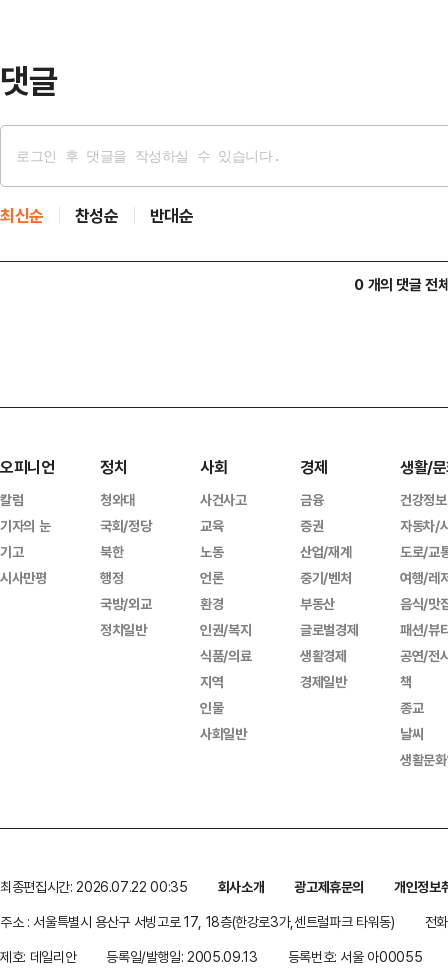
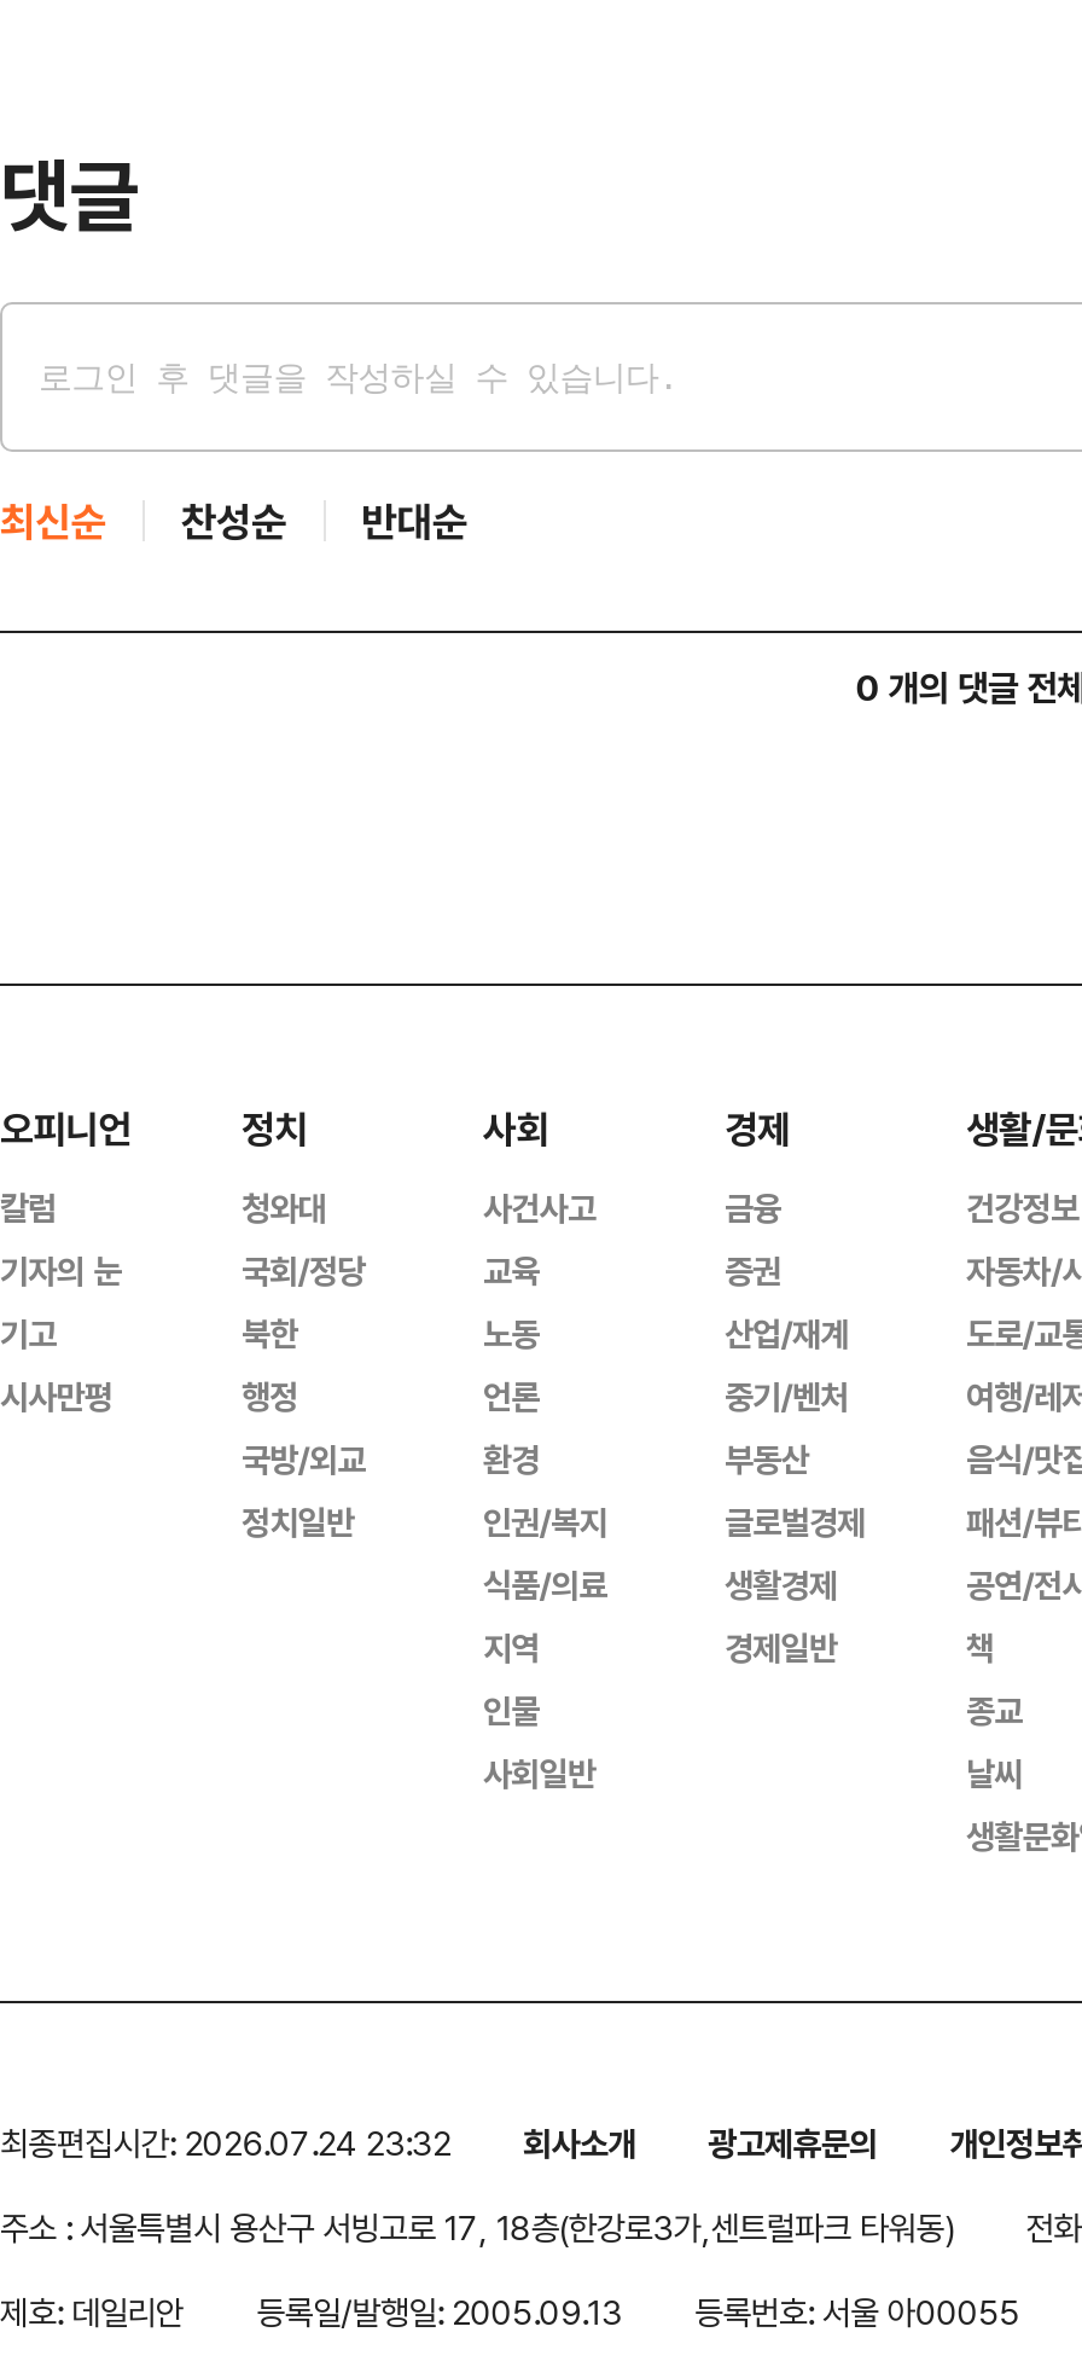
[0,877,188,896] 최종편집시간: 2026.07.22 00:35 -> [0,2119,451,2165] 최종편집시간: 2026.07.24 23:32

